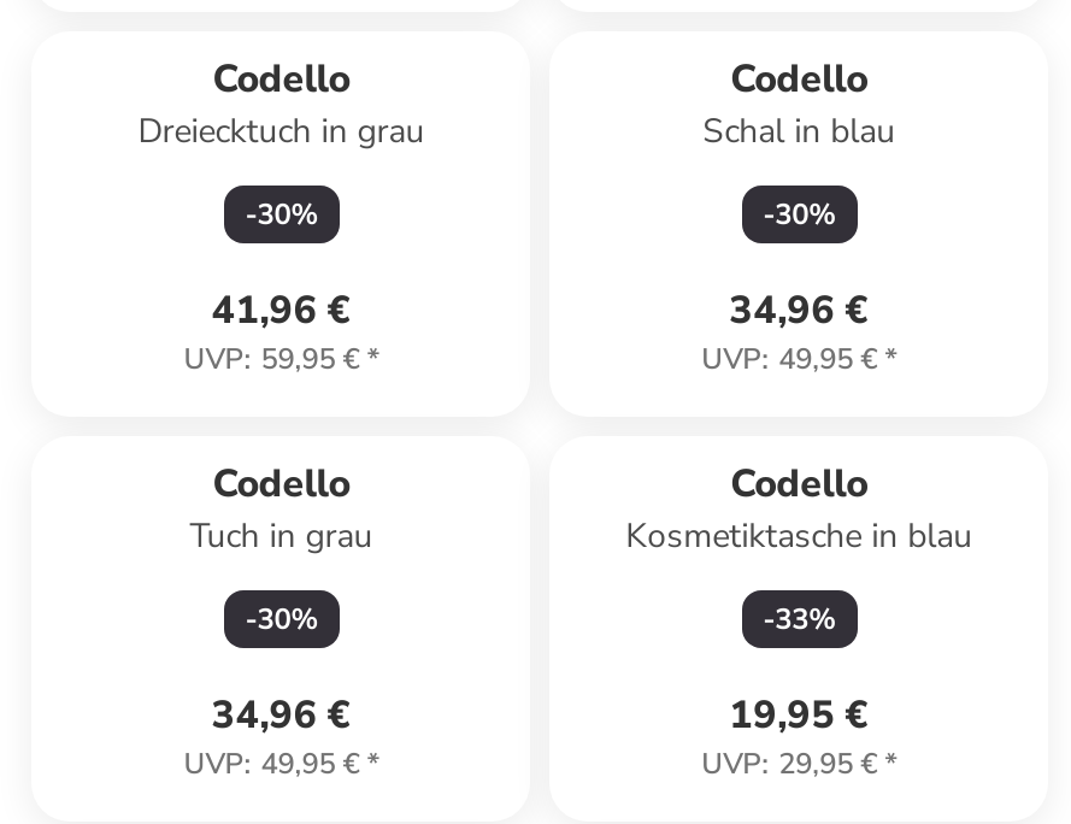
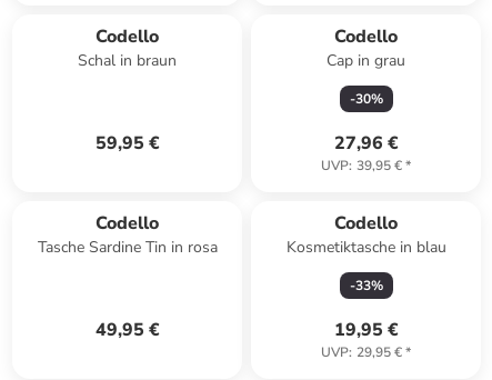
[138,108,425,378] Dreiecktuch in grau | -30% | 41,96 € | UVP: 59,95 €* -> [78,50,177,156] Schal in braun | 59,95 €
[703,108,895,154] Schal in blau -> [327,50,405,71] Cap in grau
[729,284,869,337] 34,96 € -> [334,131,398,156] 27,96 €
[701,340,897,378] UVP: 49,95 €* -> [321,157,411,174] UVP: 39,95 €*
[184,513,379,783] Tuch in grau | -30% | 34,96 € | UVP: 49,95 €* -> [38,237,217,342] Tasche Sardine Tin in rosa | 49,95 €

